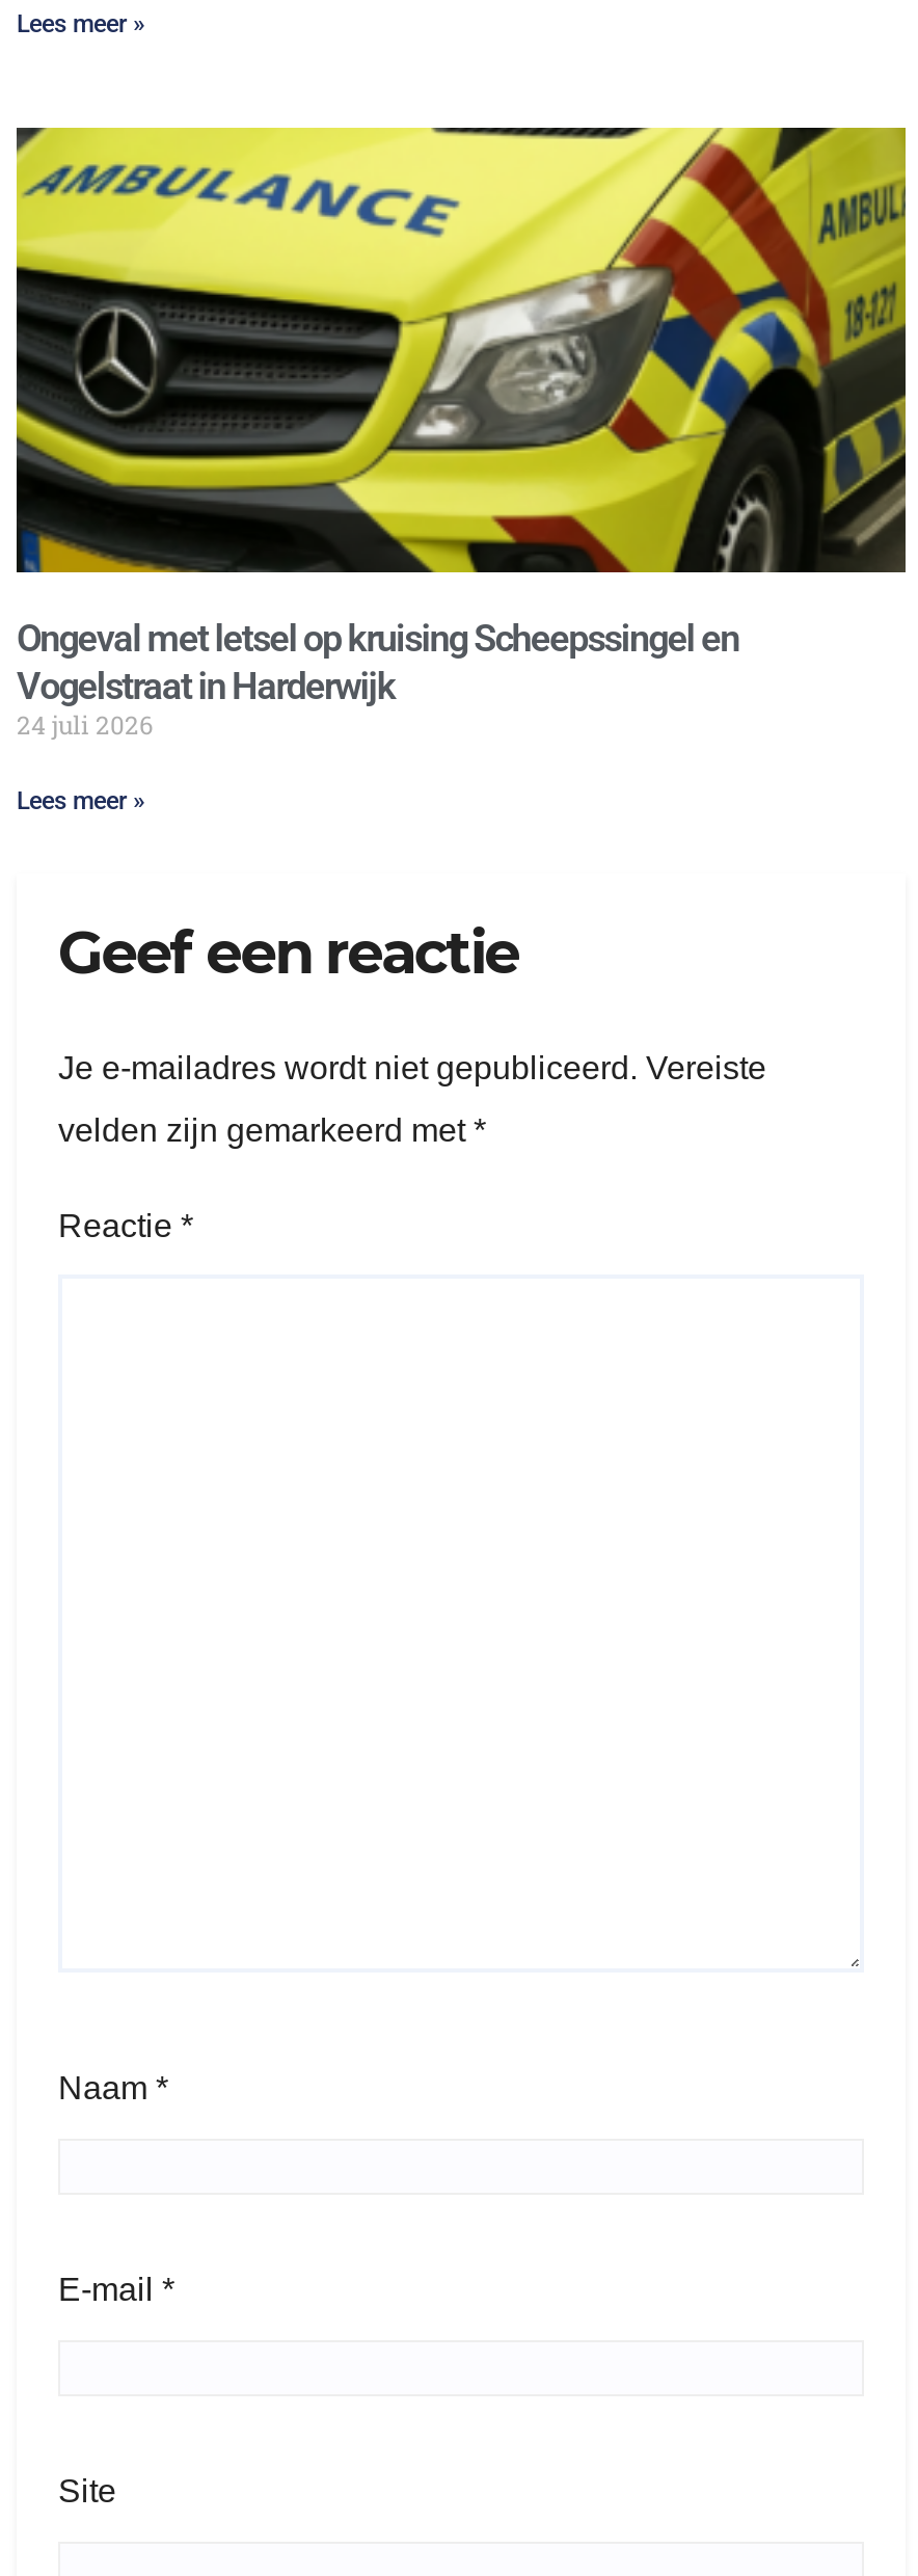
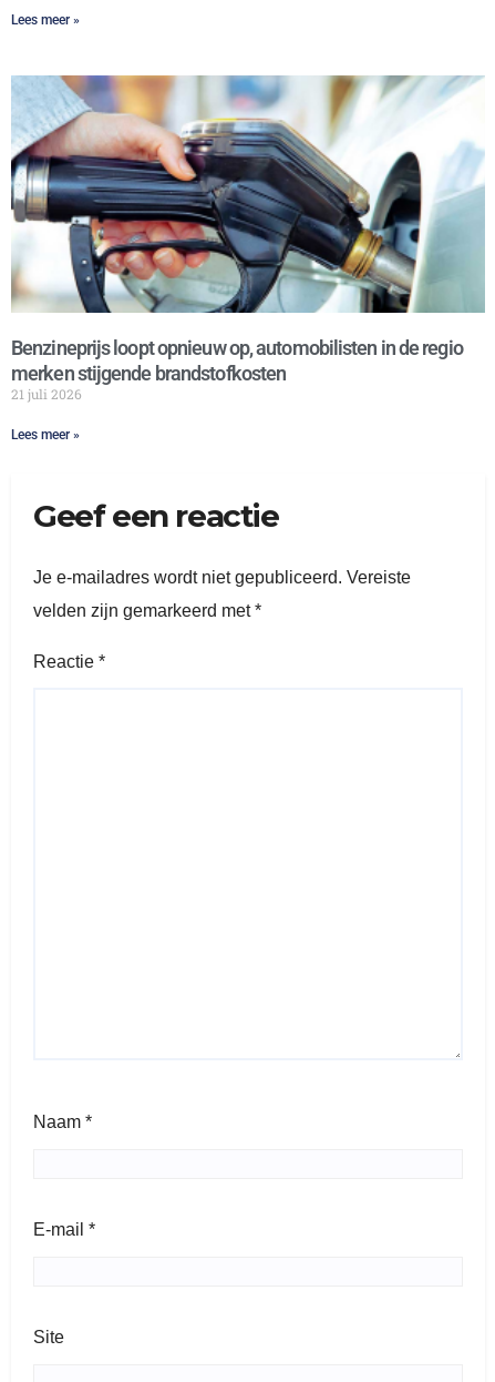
[15,126,908,741] [image] | Ongeval met letsel op kruising Scheepssingel en | Vogelstraat in Harderwijk | 24 juli 2026 -> [10,74,485,403] [image] | Benzineprijs loopt opnieuw op, automobilisten in de regio | merken stijgende brandstofkosten | 21 juli 2026

